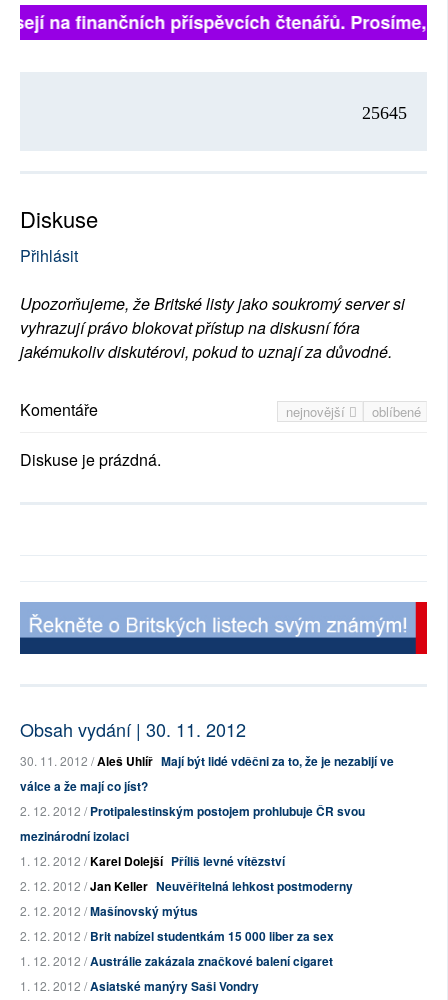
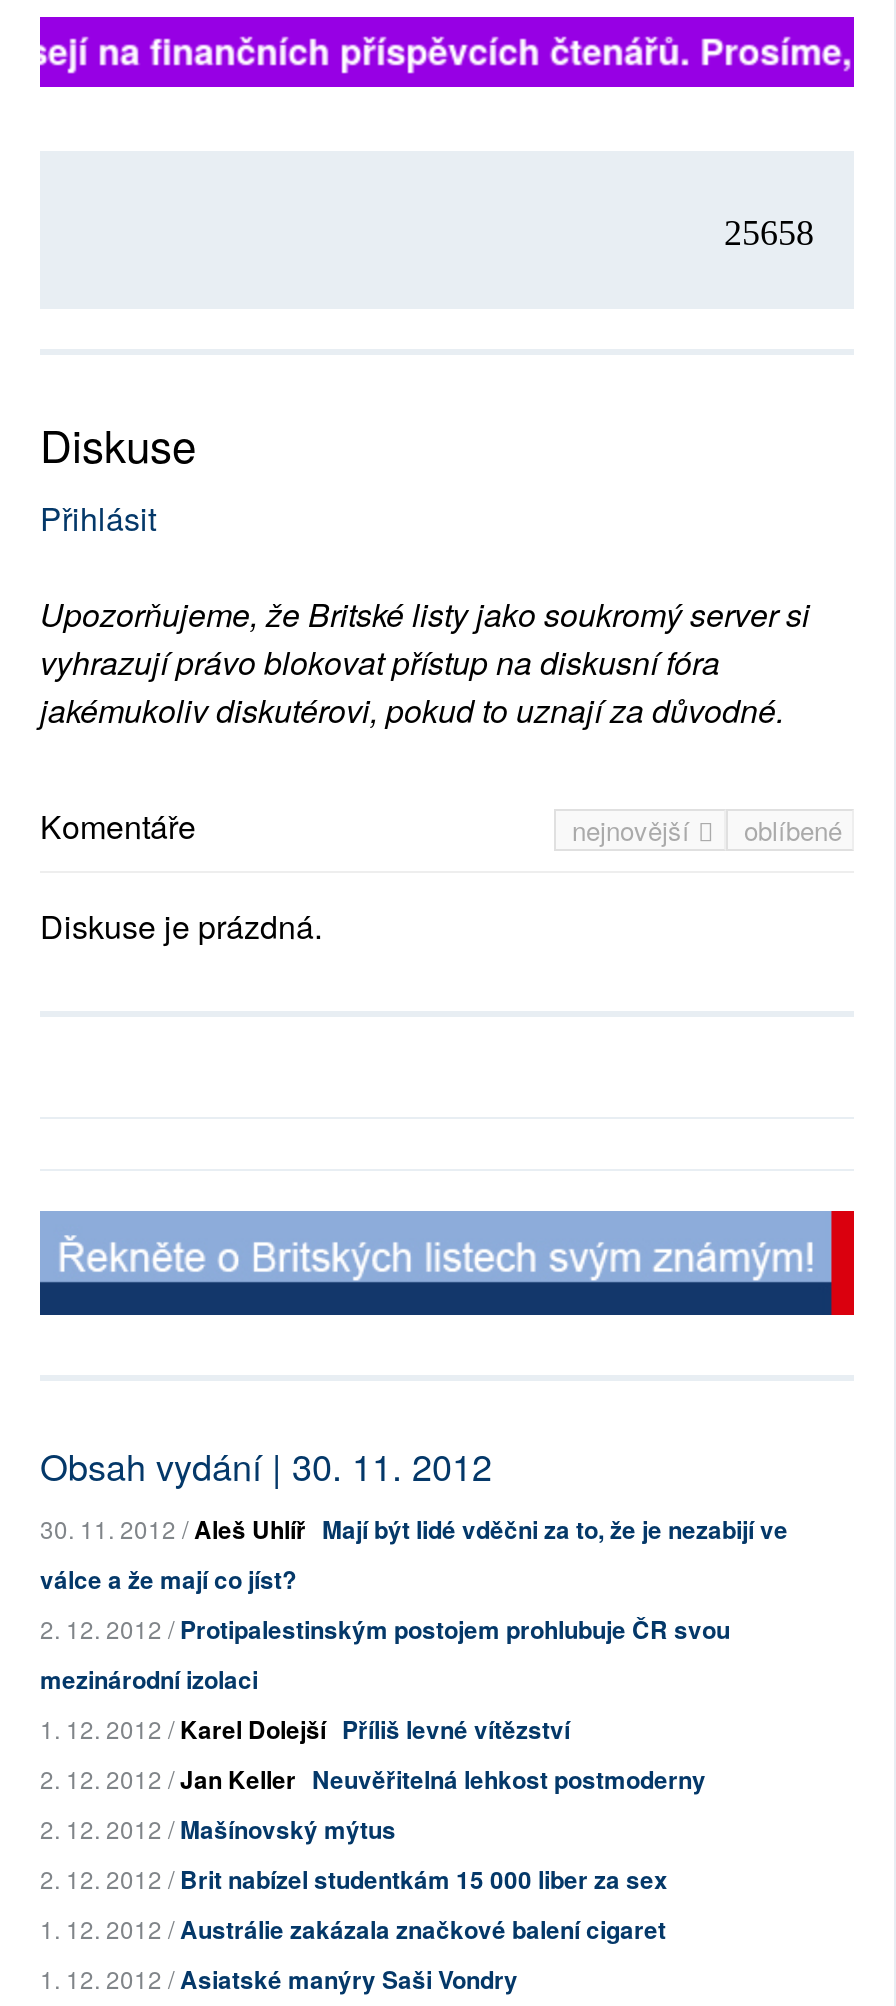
[362,103,407,123] 25645 -> [724,213,814,253] 25658

